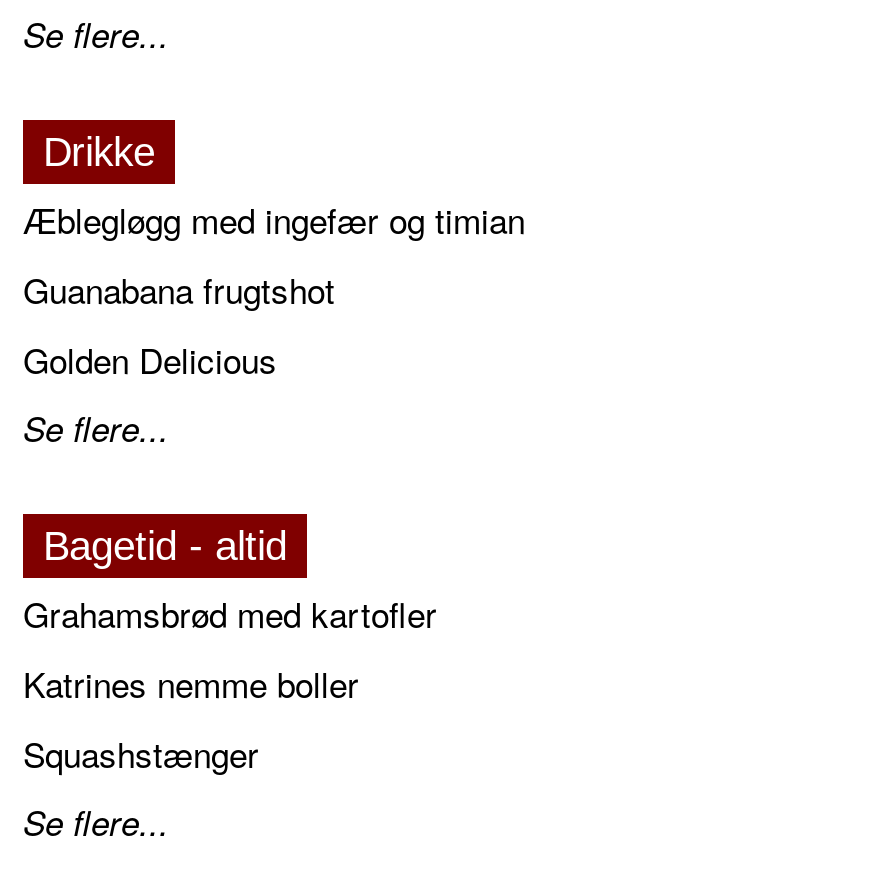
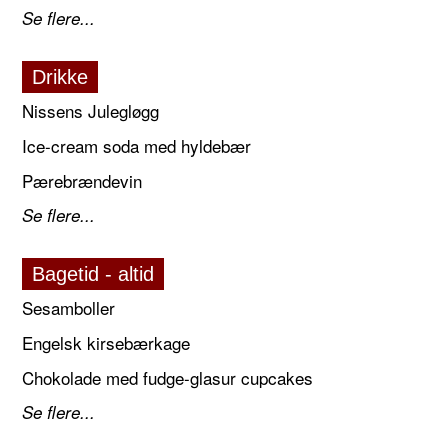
[23,195,525,385] Æblegløgg med ingefær og timian | Guanabana frugtshot | Golden Delicious -> [22,98,251,193] Nissens Julegløgg | Ice-cream soda med hyldebær | Pærebrændevin
[23,589,437,779] Grahamsbrød med kartofler | Katrines nemme boller | Squashstænger -> [22,295,313,390] Sesamboller | Engelsk kirsebærkage | Chokolade med fudge-glasur cupcakes

